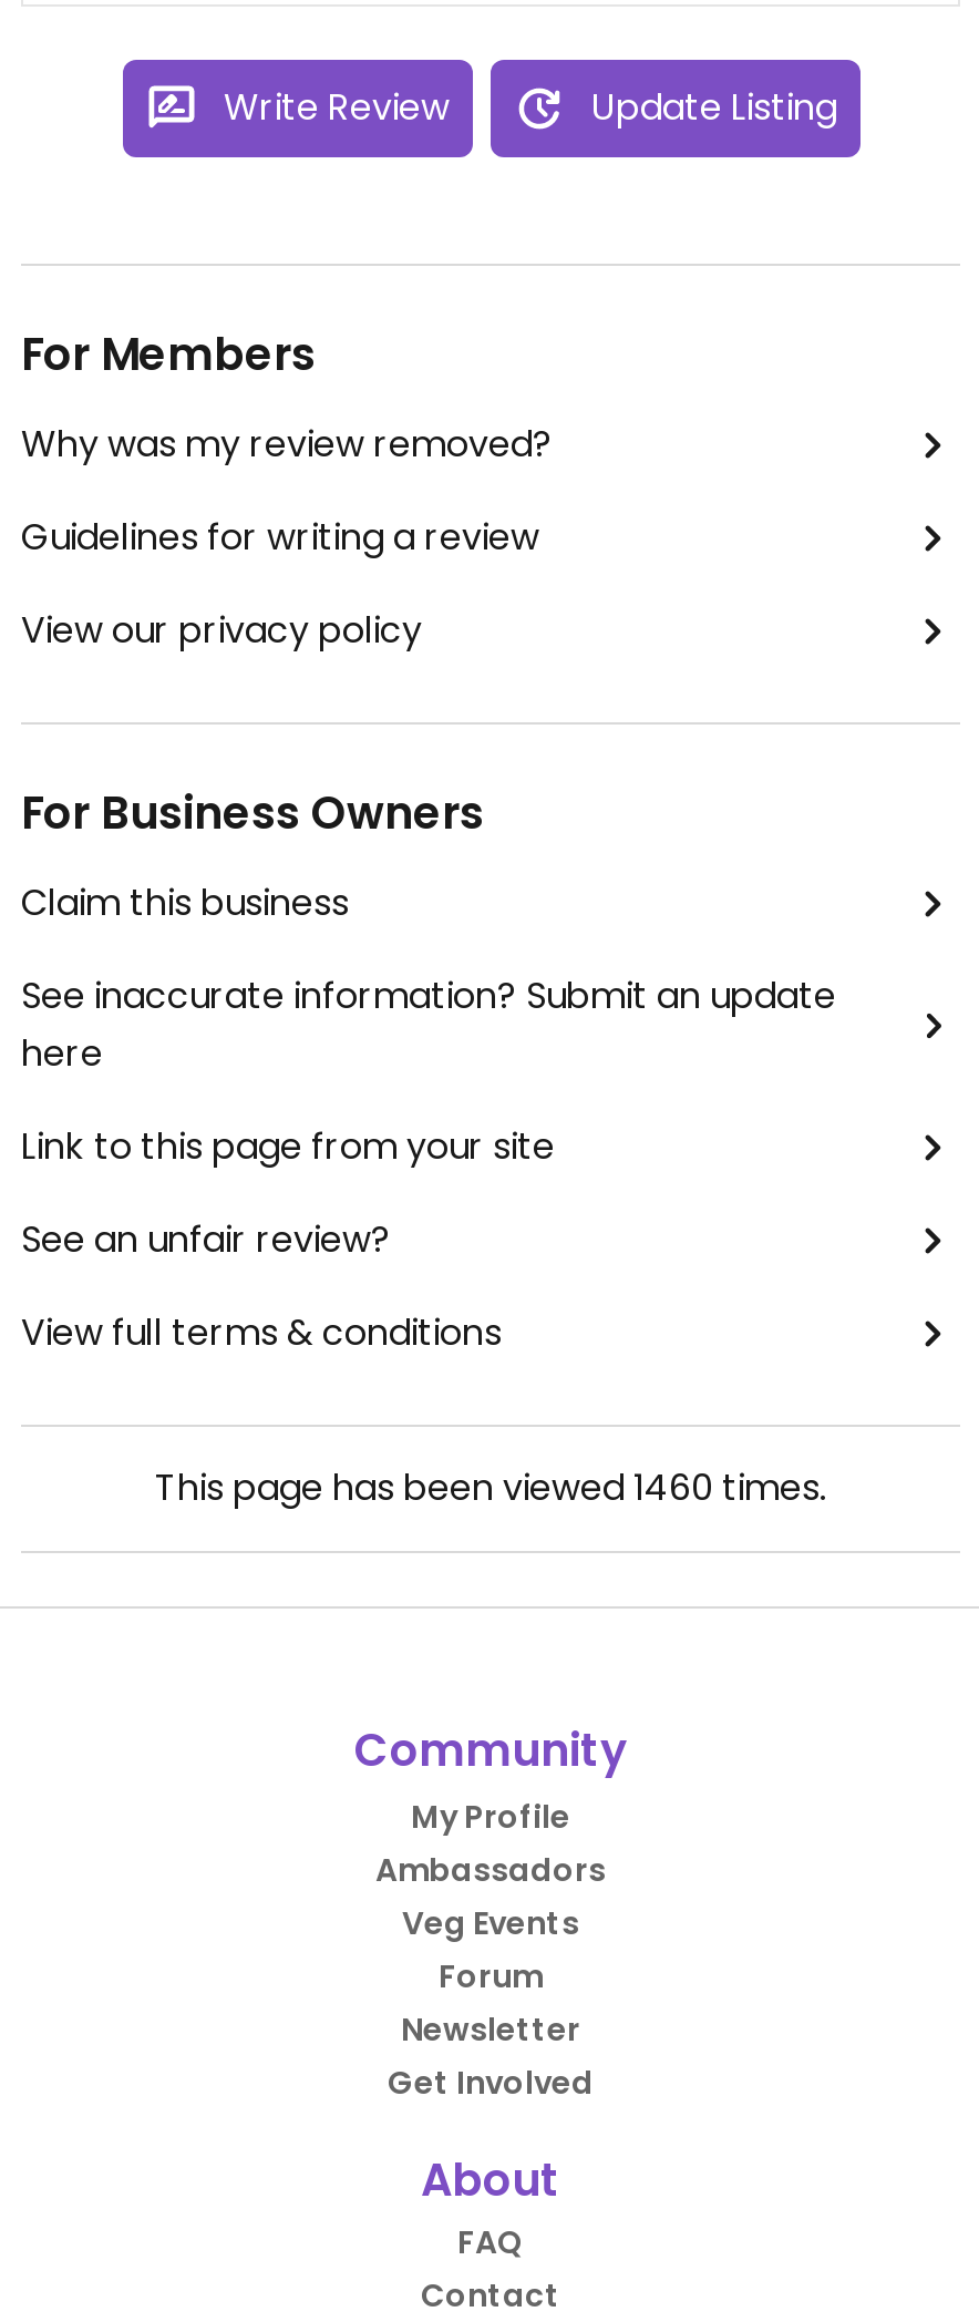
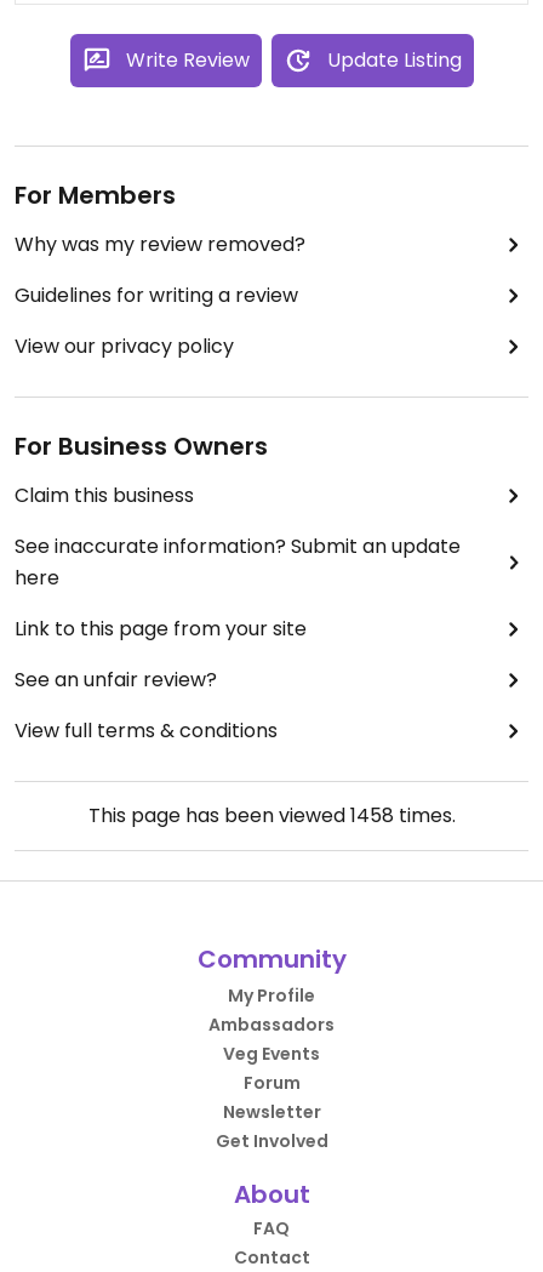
[155,1461,826,1512] This page has been viewed 1460 times. -> [88,801,455,829] This page has been viewed 1458 times.

